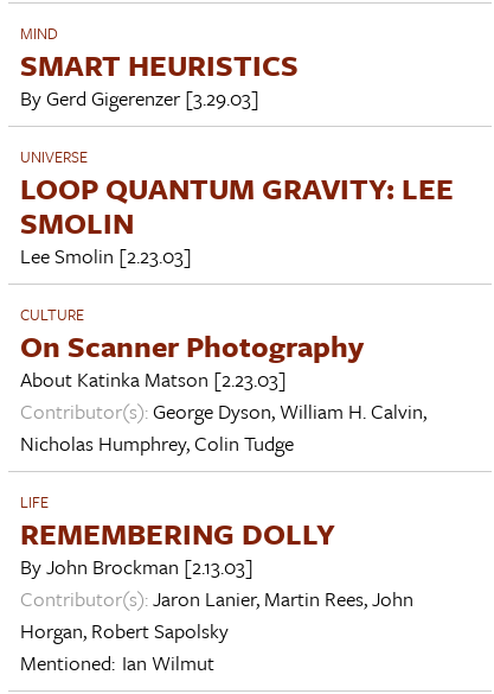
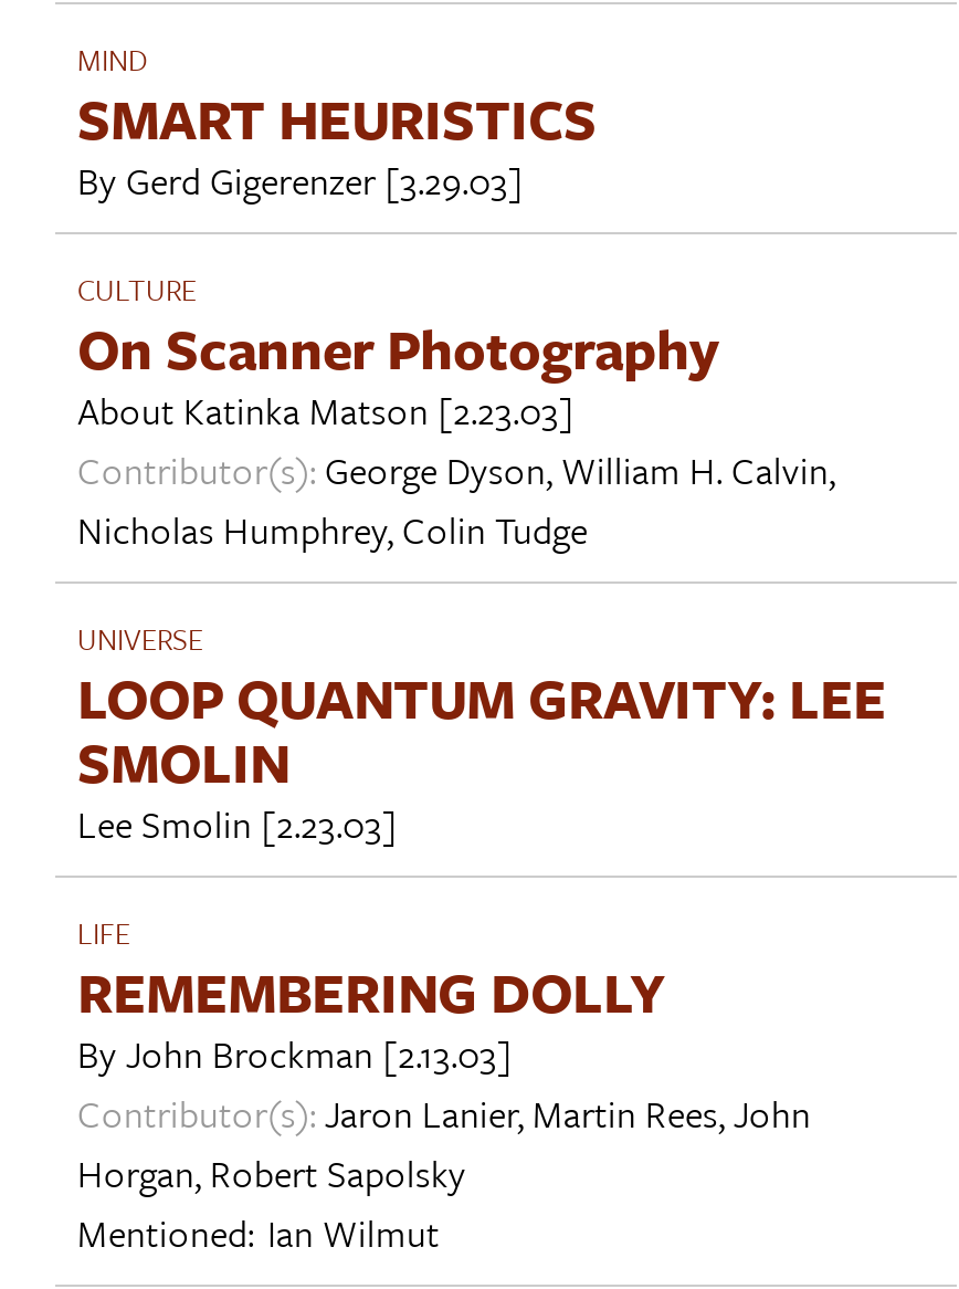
moved [20,144,454,270] -> [77,616,886,851]: UNIVERSE | LOOP QUANTUM GRAVITY: LEE | SMOLIN | Lee Smolin [2.23.03]
moved [20,302,426,458] -> [77,267,835,557]: CULTURE | On Scanner Photography | About Katinka Matson [2.23.03] | Contributor(s): George Dyson, William H. Calvin, | Nicholas Humphrey, Colin Tudge

